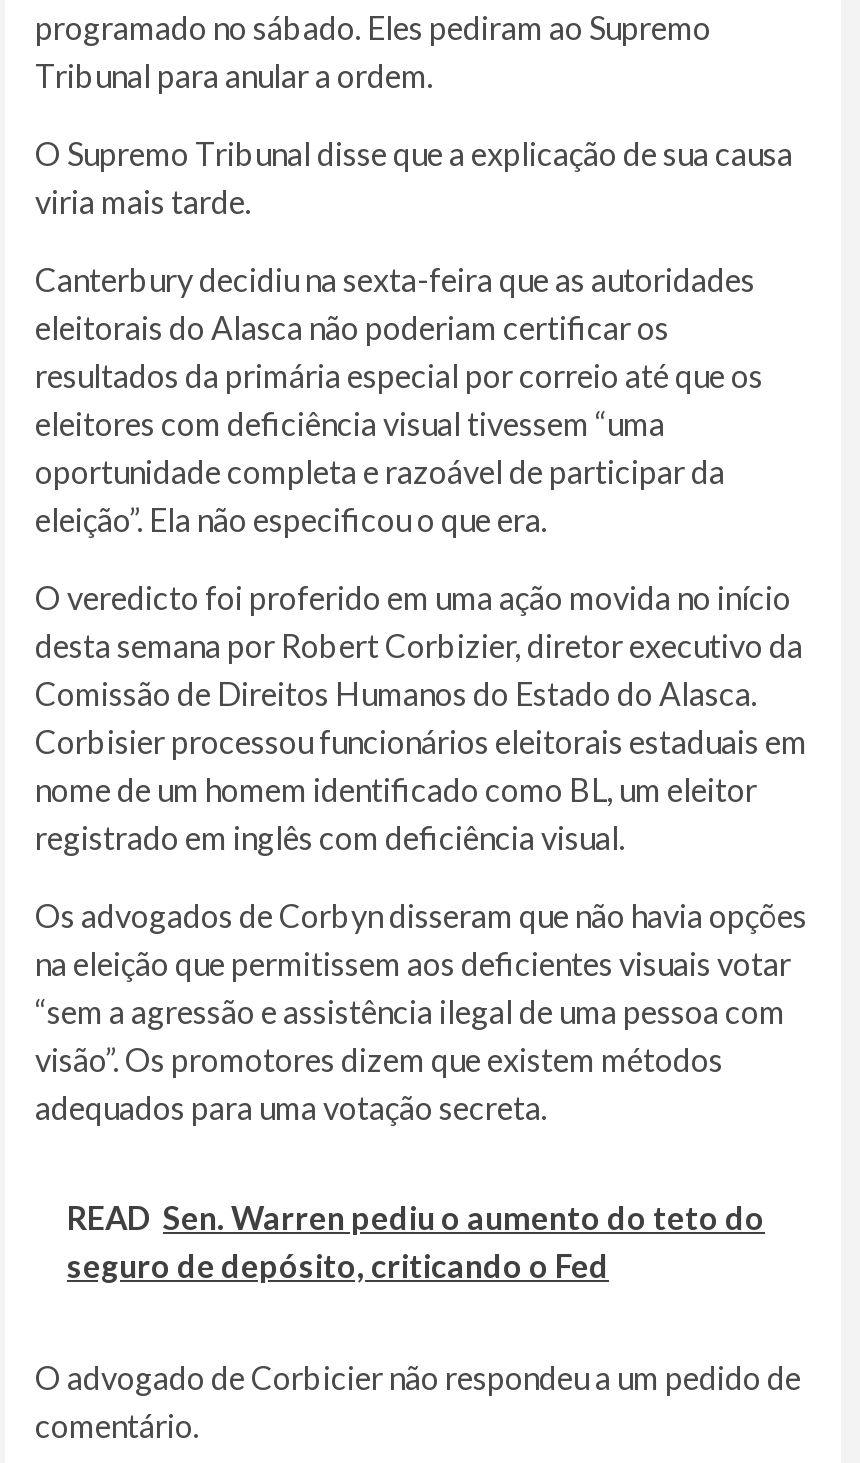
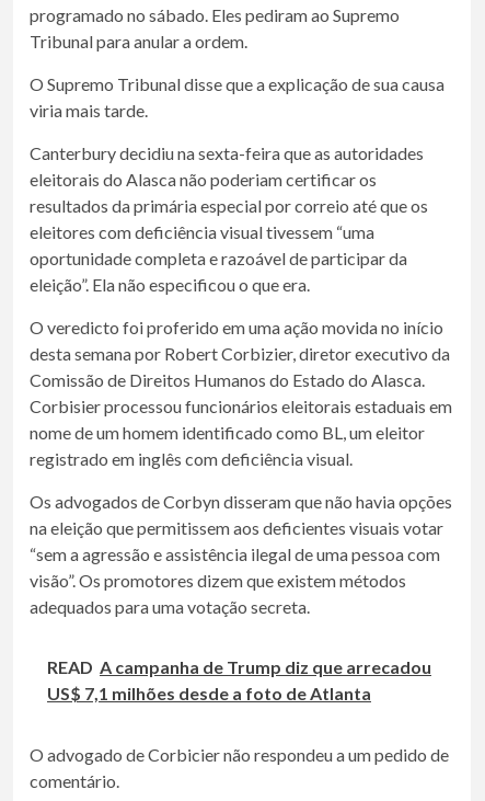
[67,1197,765,1283] READ Sen. Warren pediu o aumento do teto do | seguro de depósito, criticando o Fed -> [47,656,431,703] READ A campanha de Trump diz que arrecadou | US$ 7,1 milhões desde a foto de Atlanta

